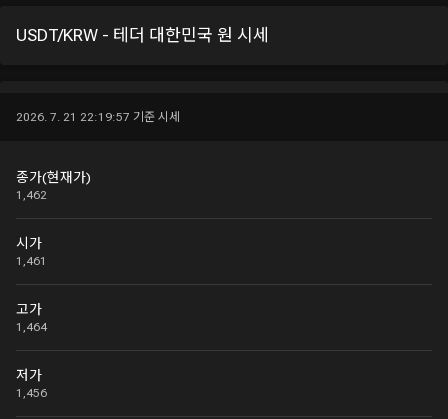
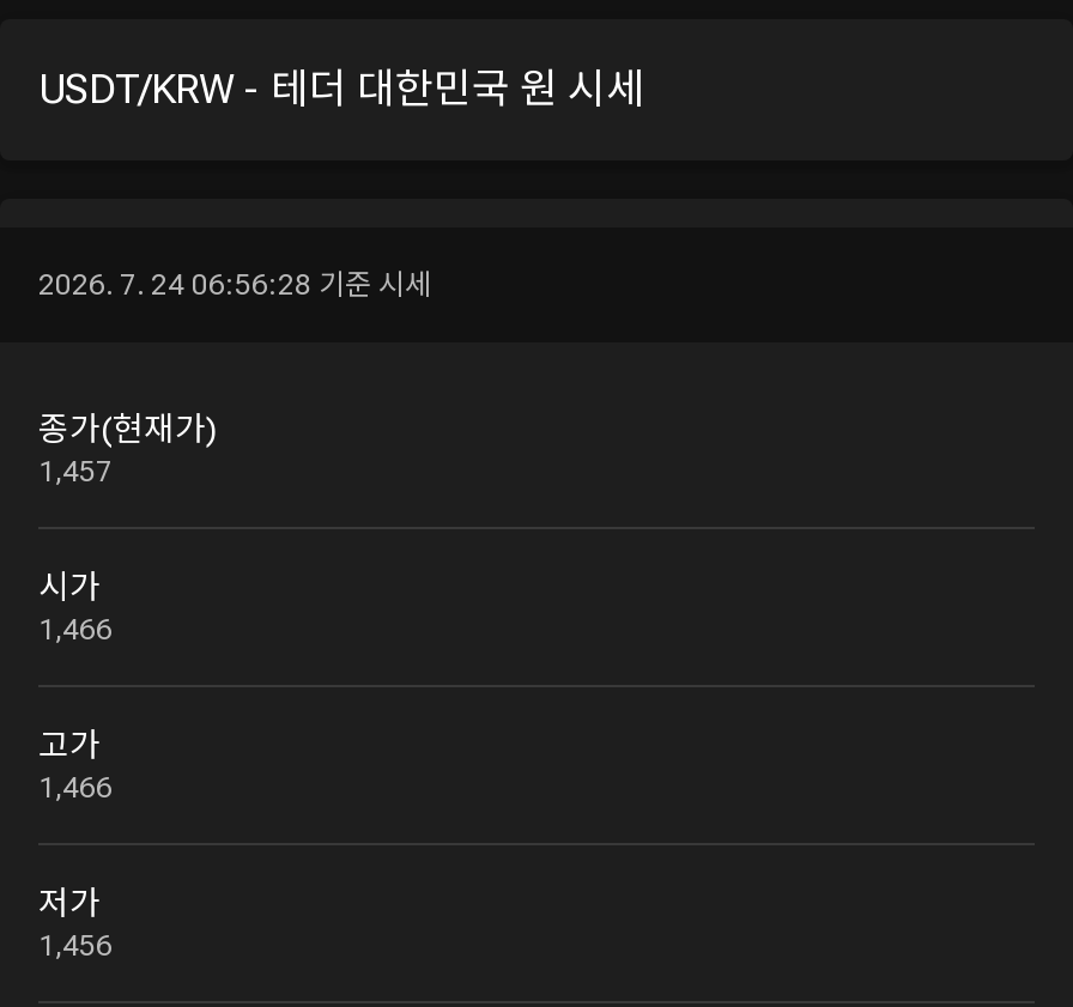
[16,110,180,124] 2026. 7. 21 22:19:57 기준 시세 -> [38,268,431,302] 2026. 7. 24 06:56:28 기준 시세
[16,188,47,202] 1,462 -> [38,455,113,489] 1,457
[16,254,47,268] 1,461 -> [38,613,113,647] 1,466
[16,320,47,334] 1,464 -> [38,771,113,805] 1,466

